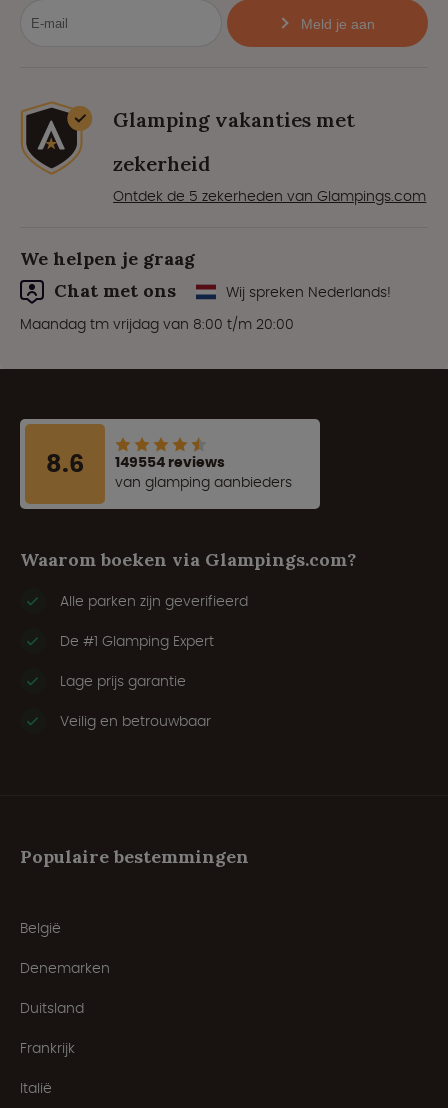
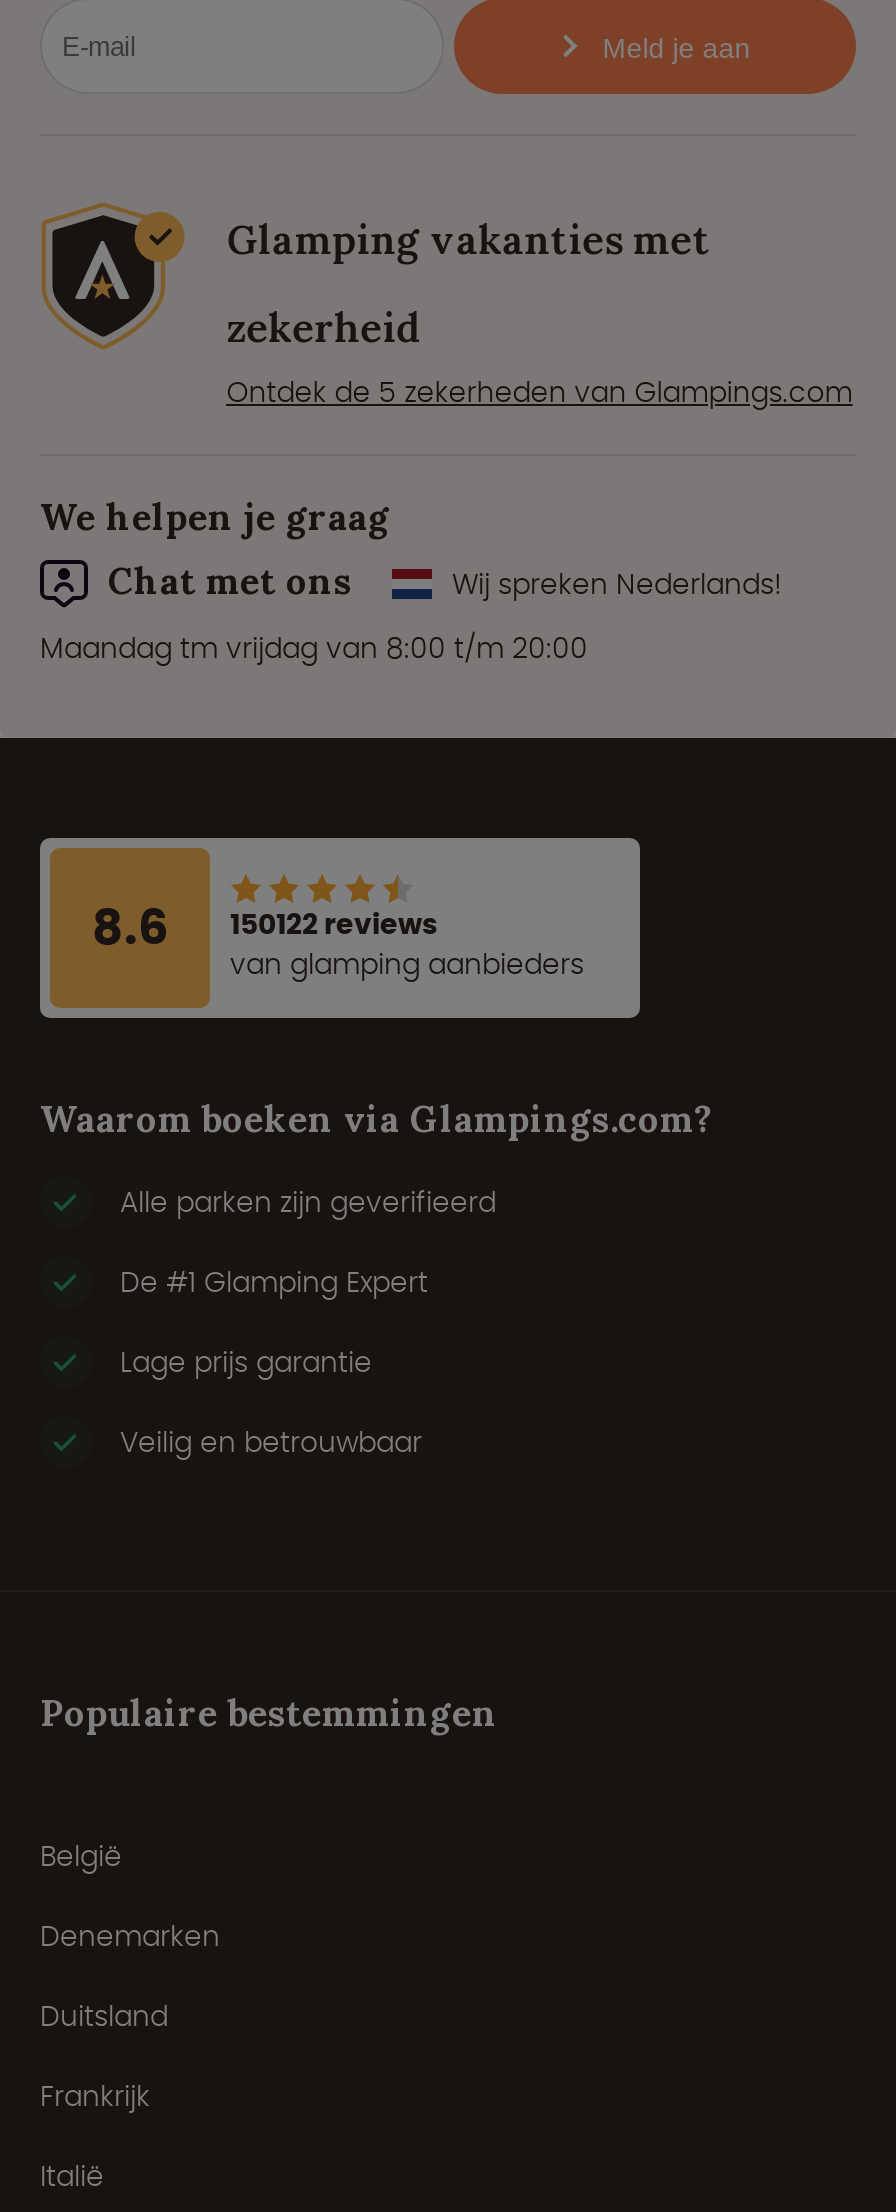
[46,447,225,480] 8.6 149554 reviews -> [92,894,438,960] 8.6 150122 reviews

